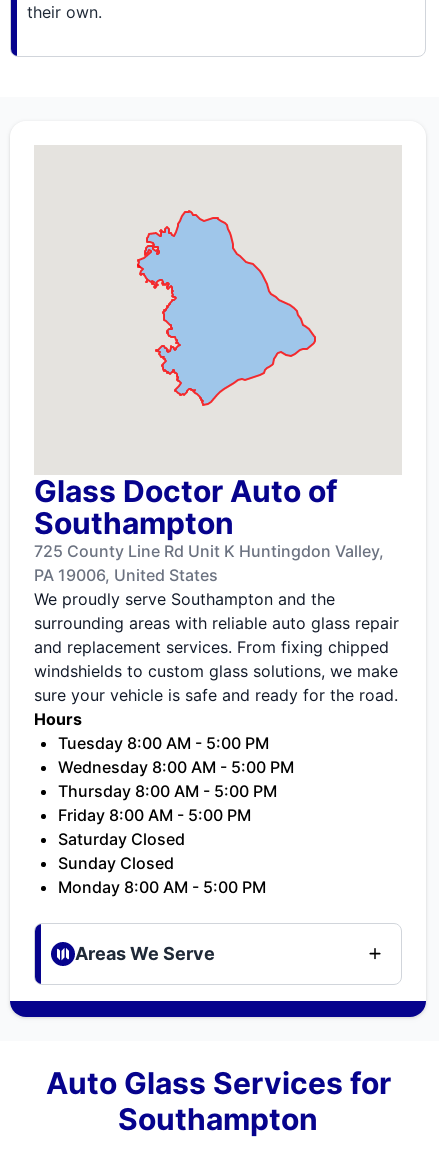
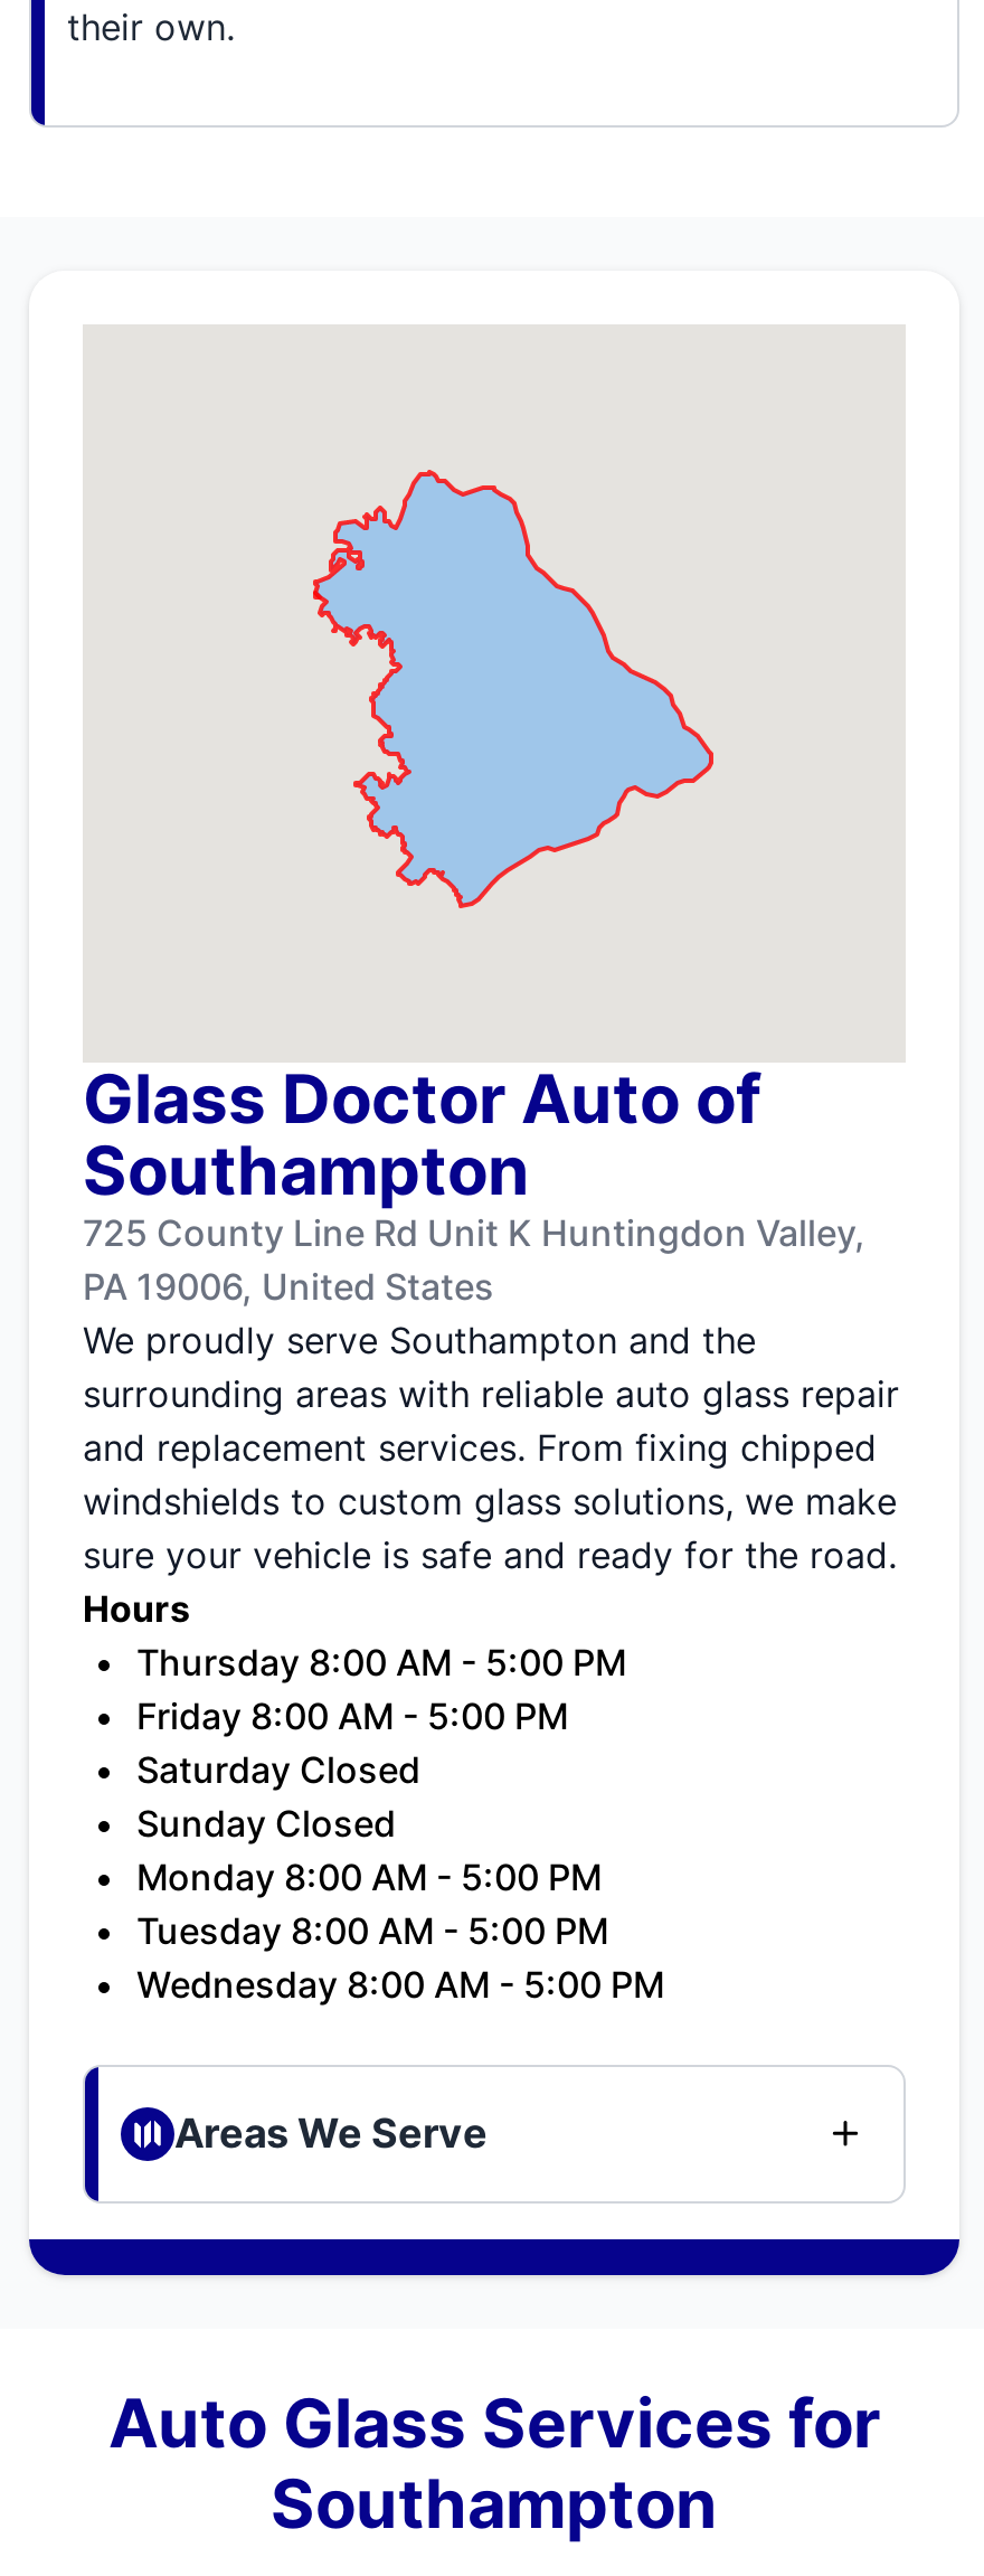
moved [58,733,294,777] -> [136,1908,664,2007]: Tuesday 8:00 AM - 5:00 PM | Wednesday 8:00 AM - 5:00 PM
moved [58,781,277,897] -> [136,1640,626,1899]: Thursday 8:00 AM - 5:00 PM | Friday 8:00 AM - 5:00 PM | Saturday Closed | Sunday Closed | Monday 8:00 AM - 5:00 PM

